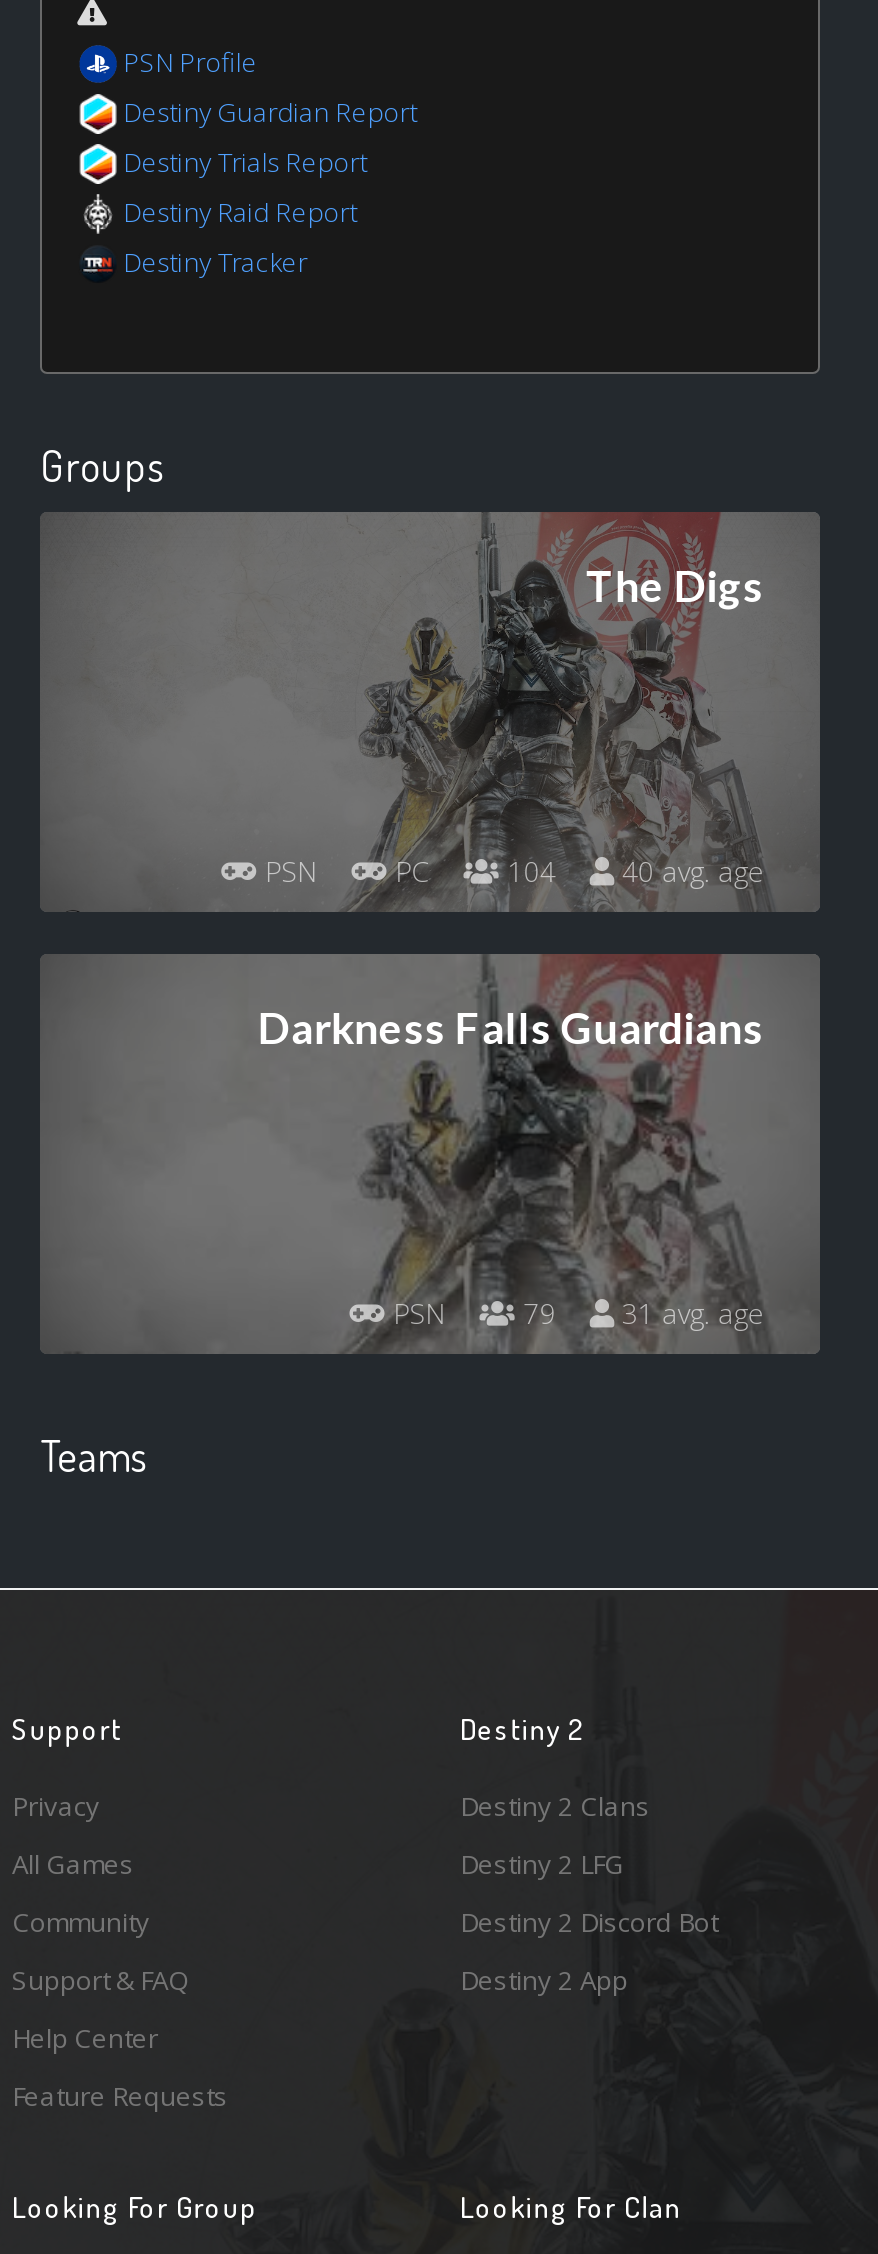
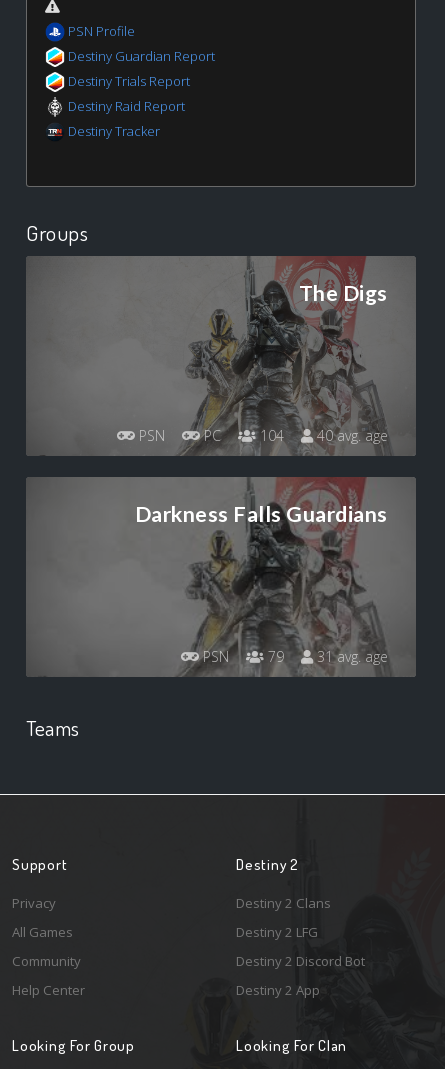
[12,1961,190,1997] Support & FAQ -> none
[12,2077,228,2113] Feature Requests -> none

